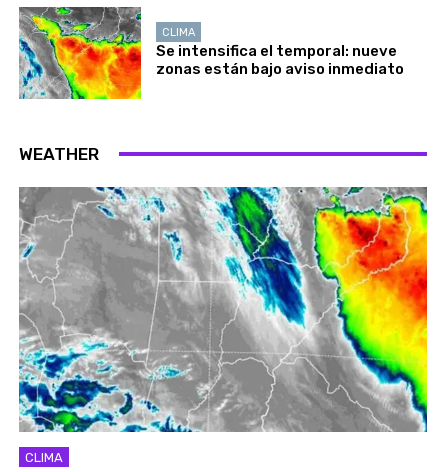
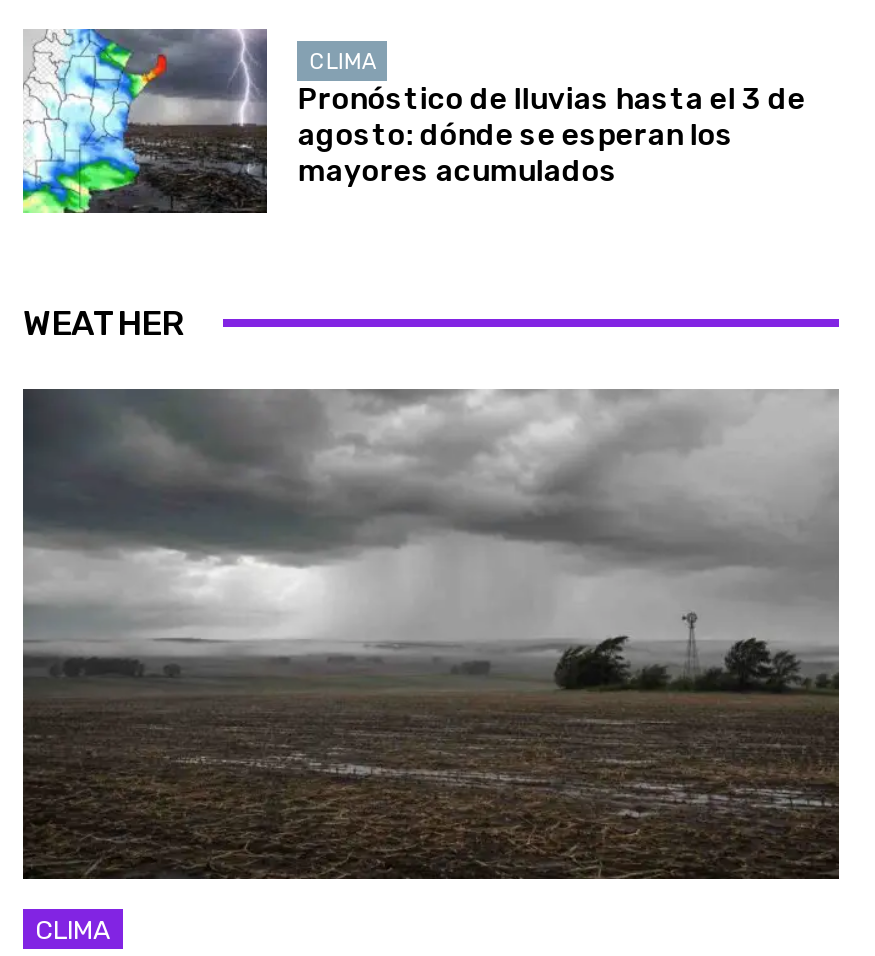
[18,6,404,100] [image] | Se intensifica el temporal: nueve | zonas están bajo aviso inmediato -> [21,11,806,215] [image] | Pronóstico de lluvias hasta el 3 de | agosto: dónde se esperan los | mayores acumulados
[18,186,428,433] [image] -> [21,387,841,881] [image]

